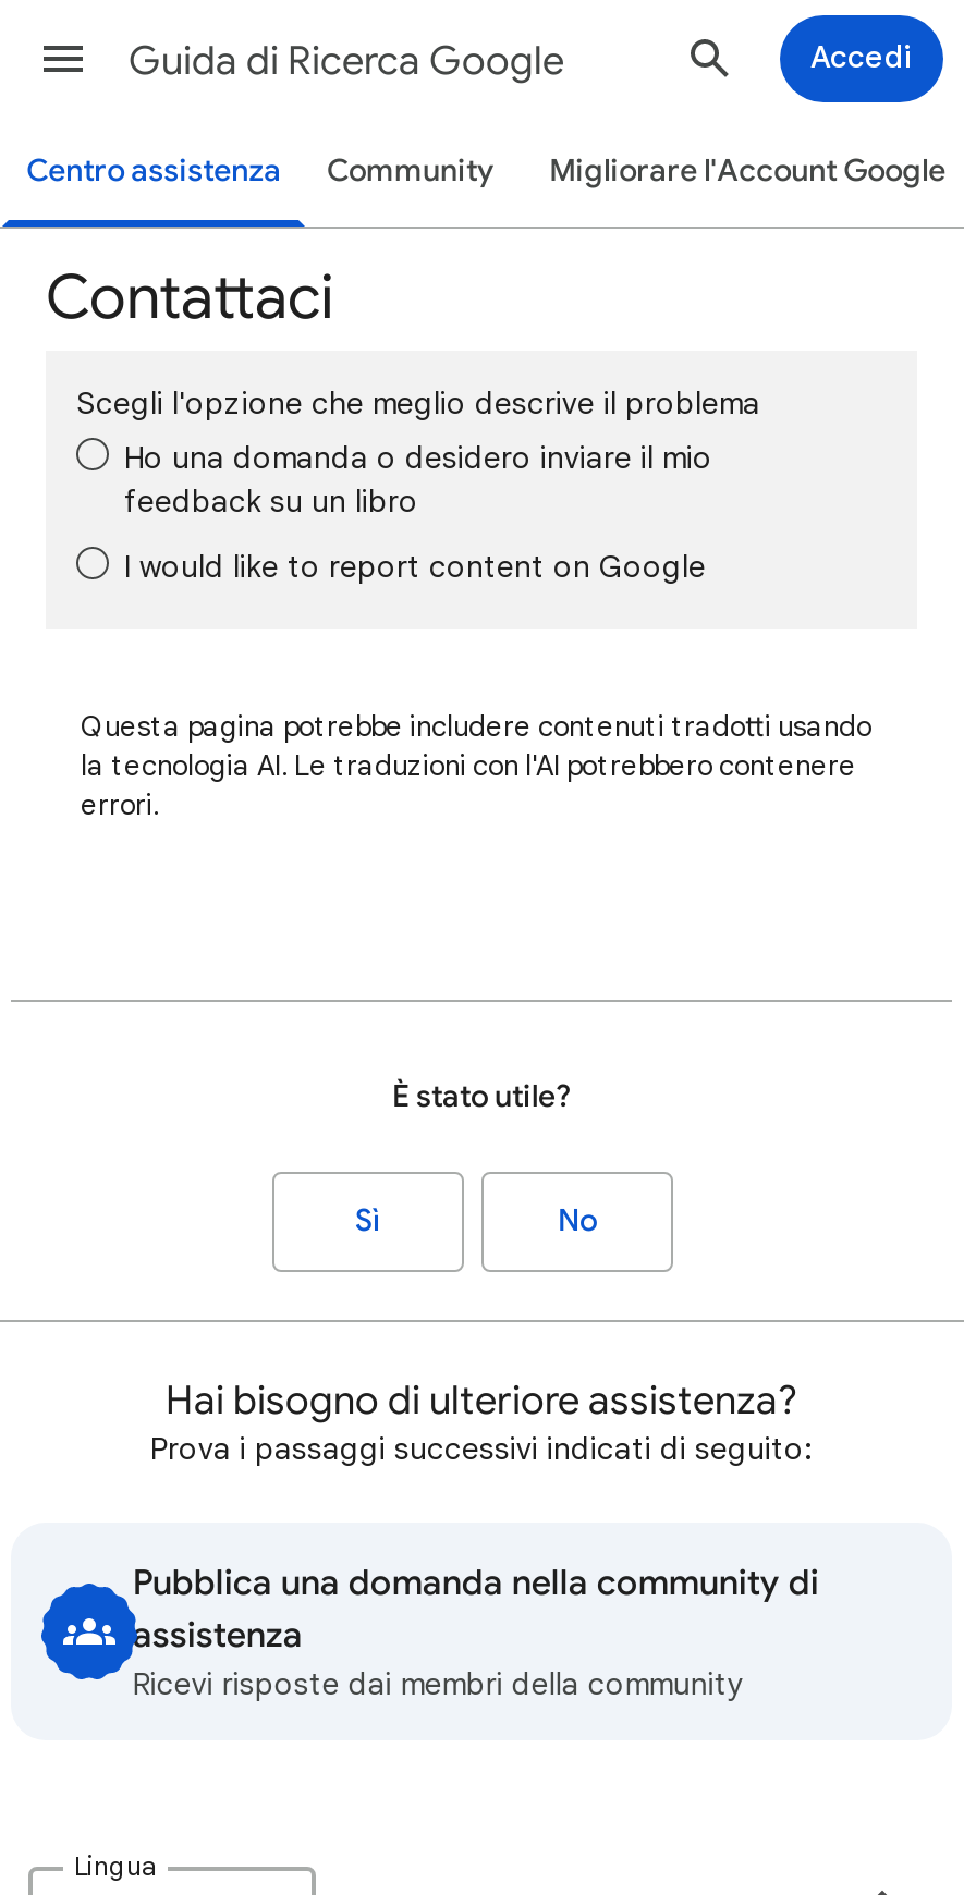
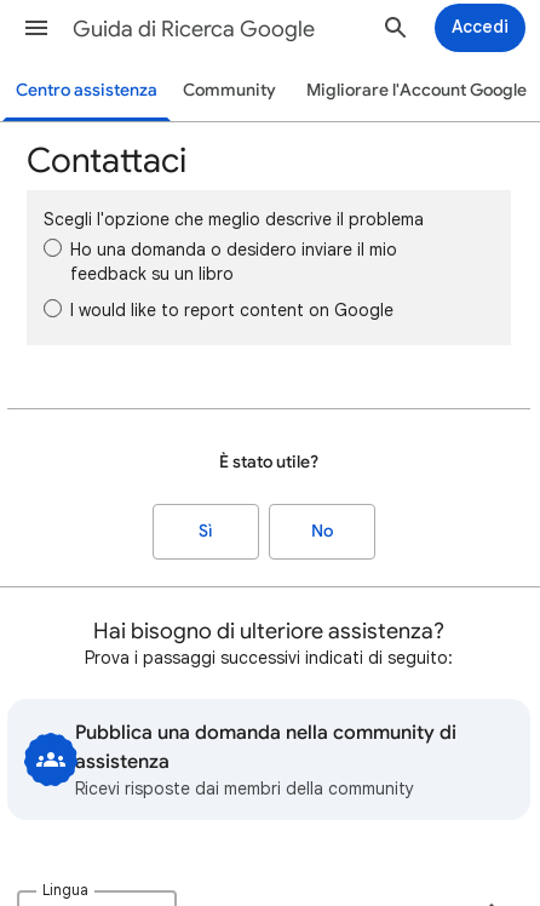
[81,708,871,823] Questa pagina potrebbe includere contenuti tradotti usando | la tecnologia AI. Le traduzioni con l'AI potrebbero contenere | errori. -> none

